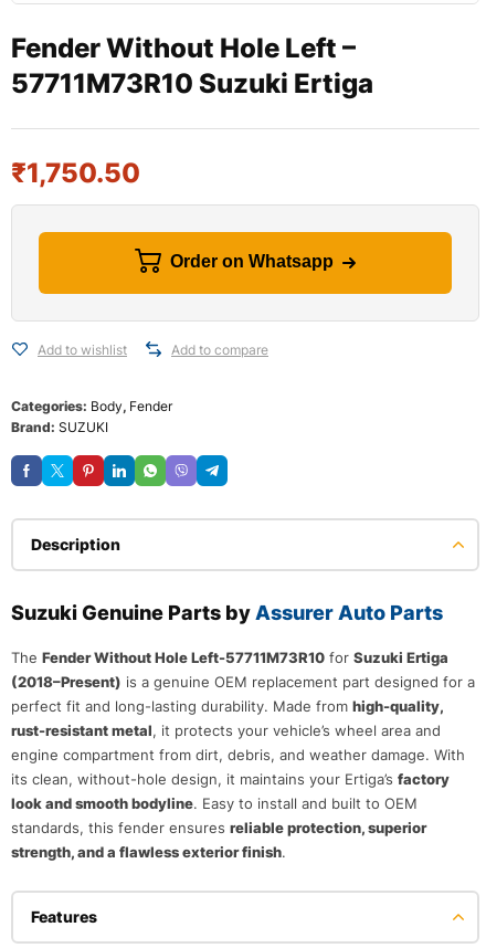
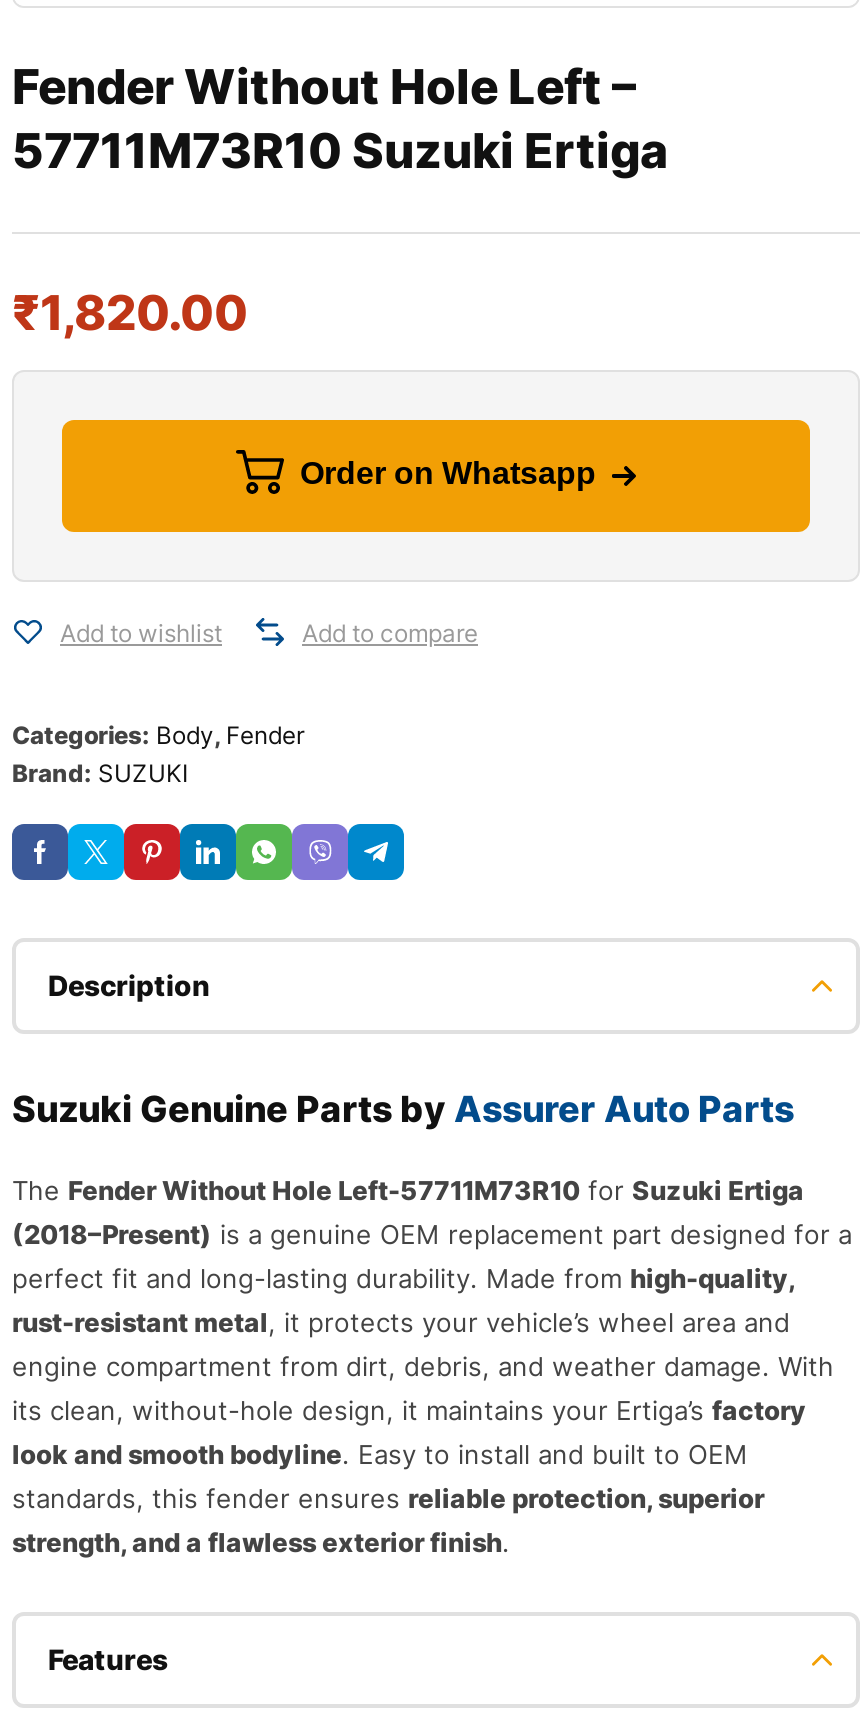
[11,156,140,188] ₹1,750.50 -> [12,283,248,341] ₹1,820.00

